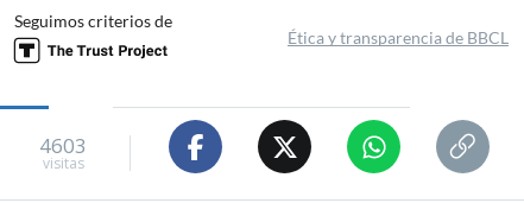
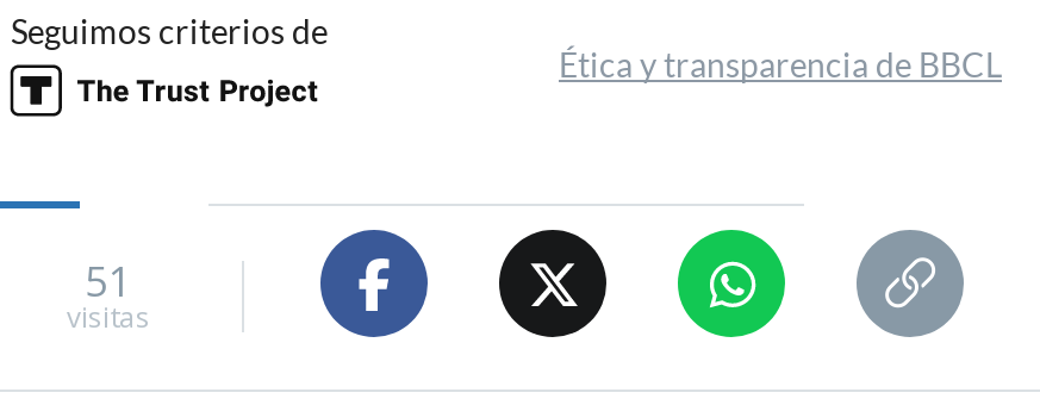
[39,131,87,159] 4603 -> [85,253,132,308] 51

